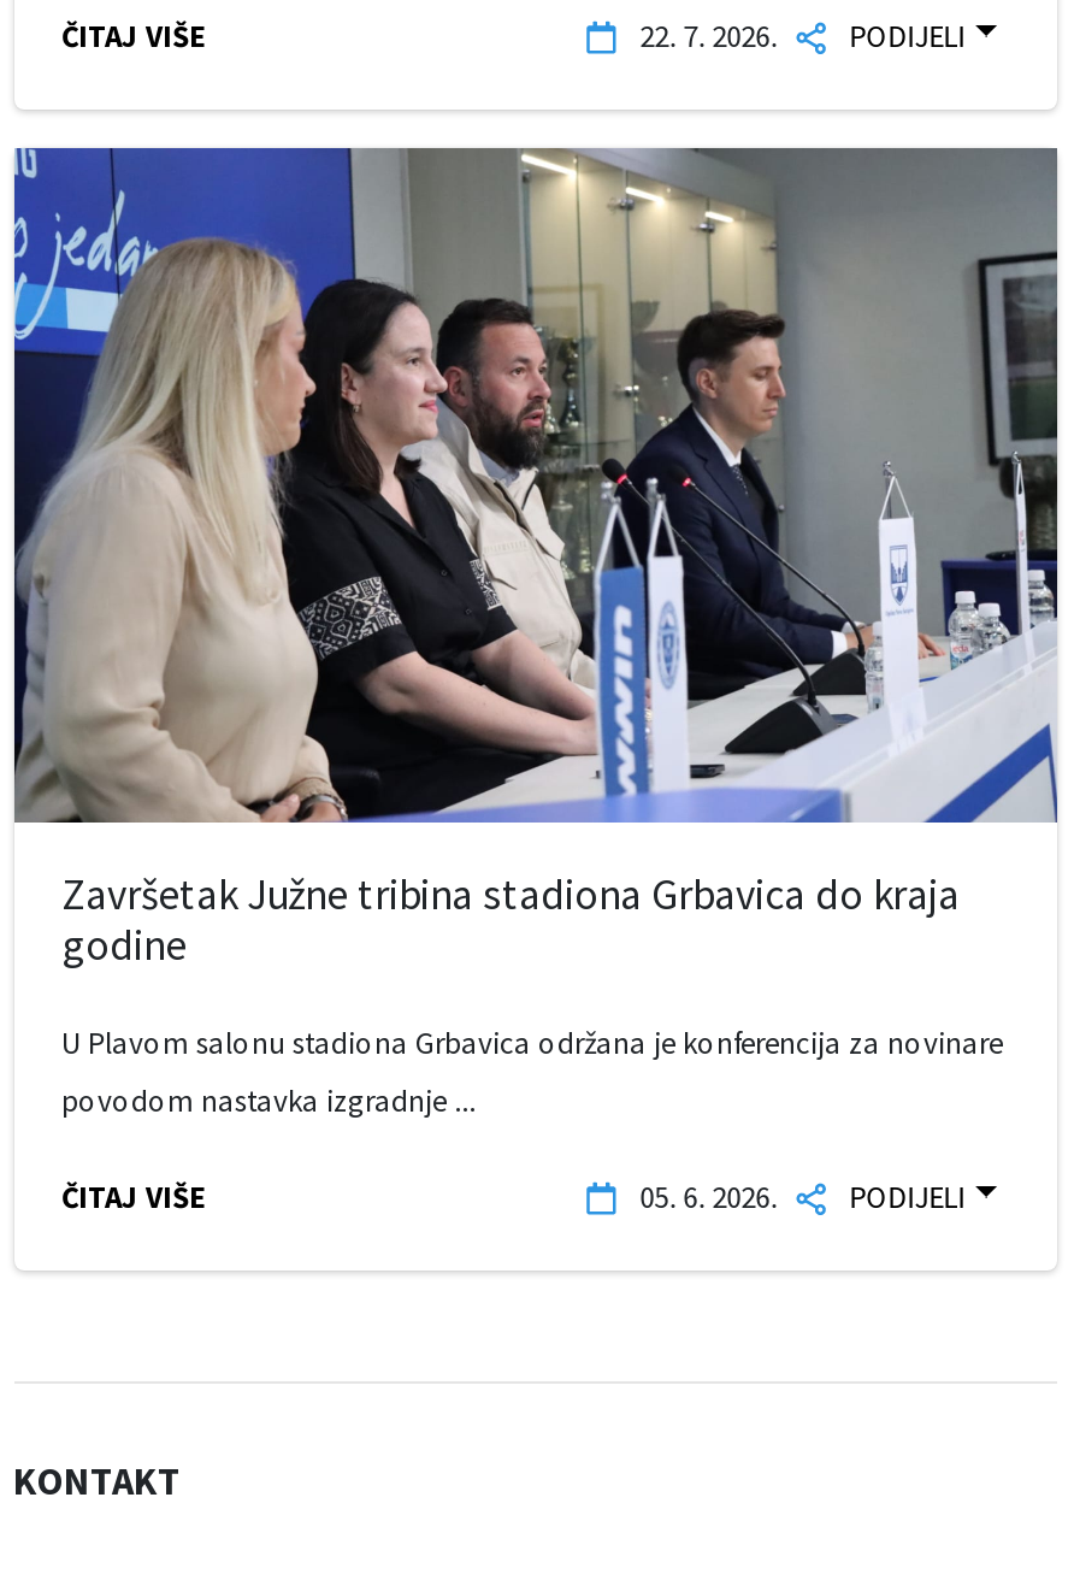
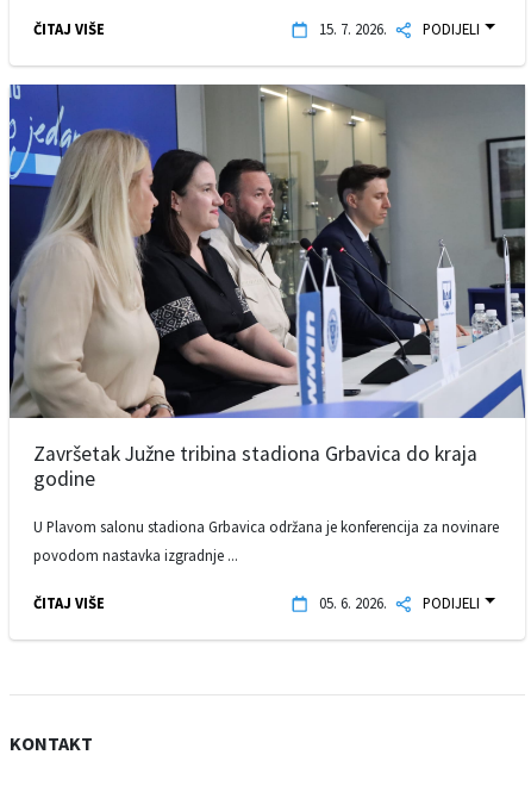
[633,16,965,55] 22. 7. 2026. PODIJELI -> [315,19,480,38] 15. 7. 2026. PODIJELI

